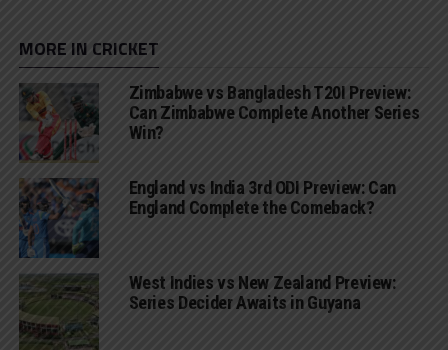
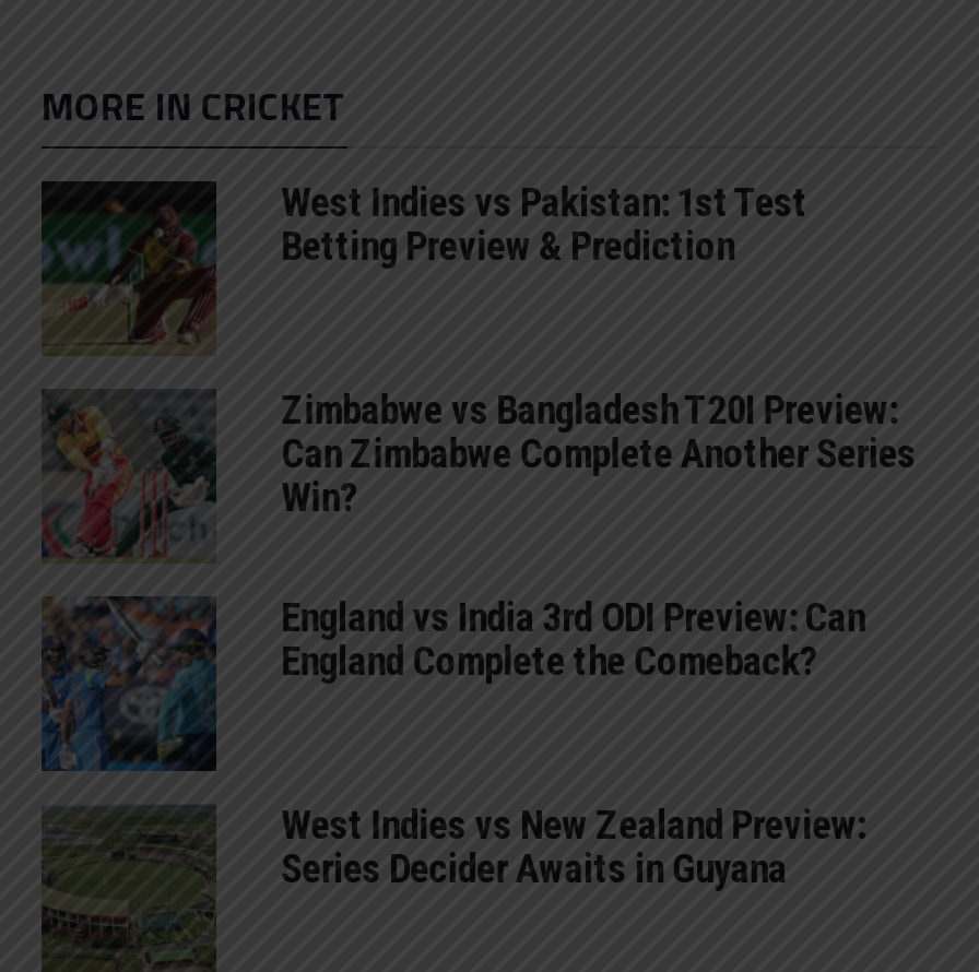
none -> [42,180,807,349] [image] | West Indies vs Pakistan: 1st Test | Betting Preview & Prediction

